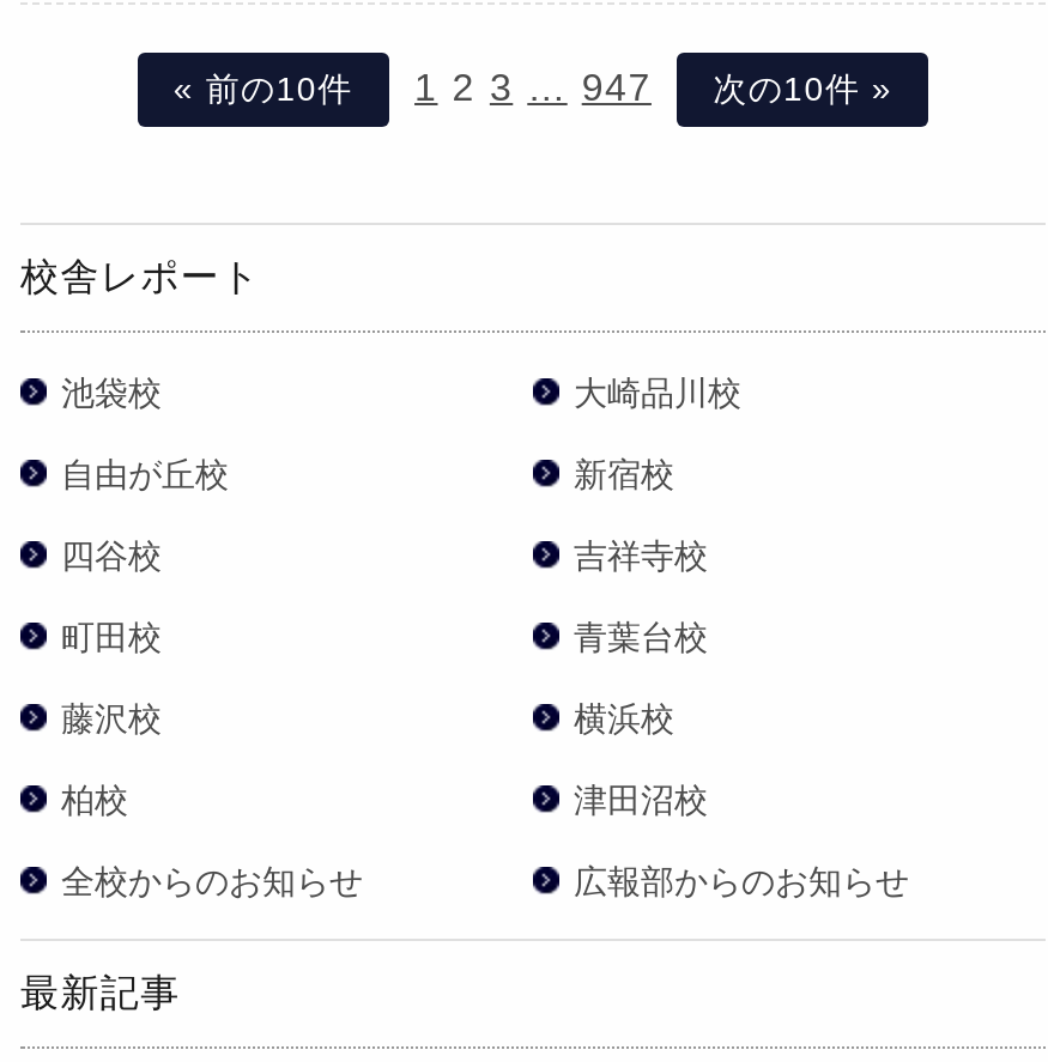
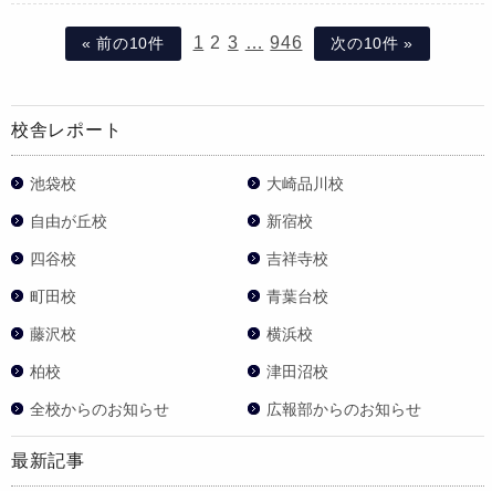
[173,66,893,107] « 前の10件 1 2 3 … 947 次の10件 » -> [82,33,414,52] « 前の10件 1 2 3 … 946 次の10件 »

